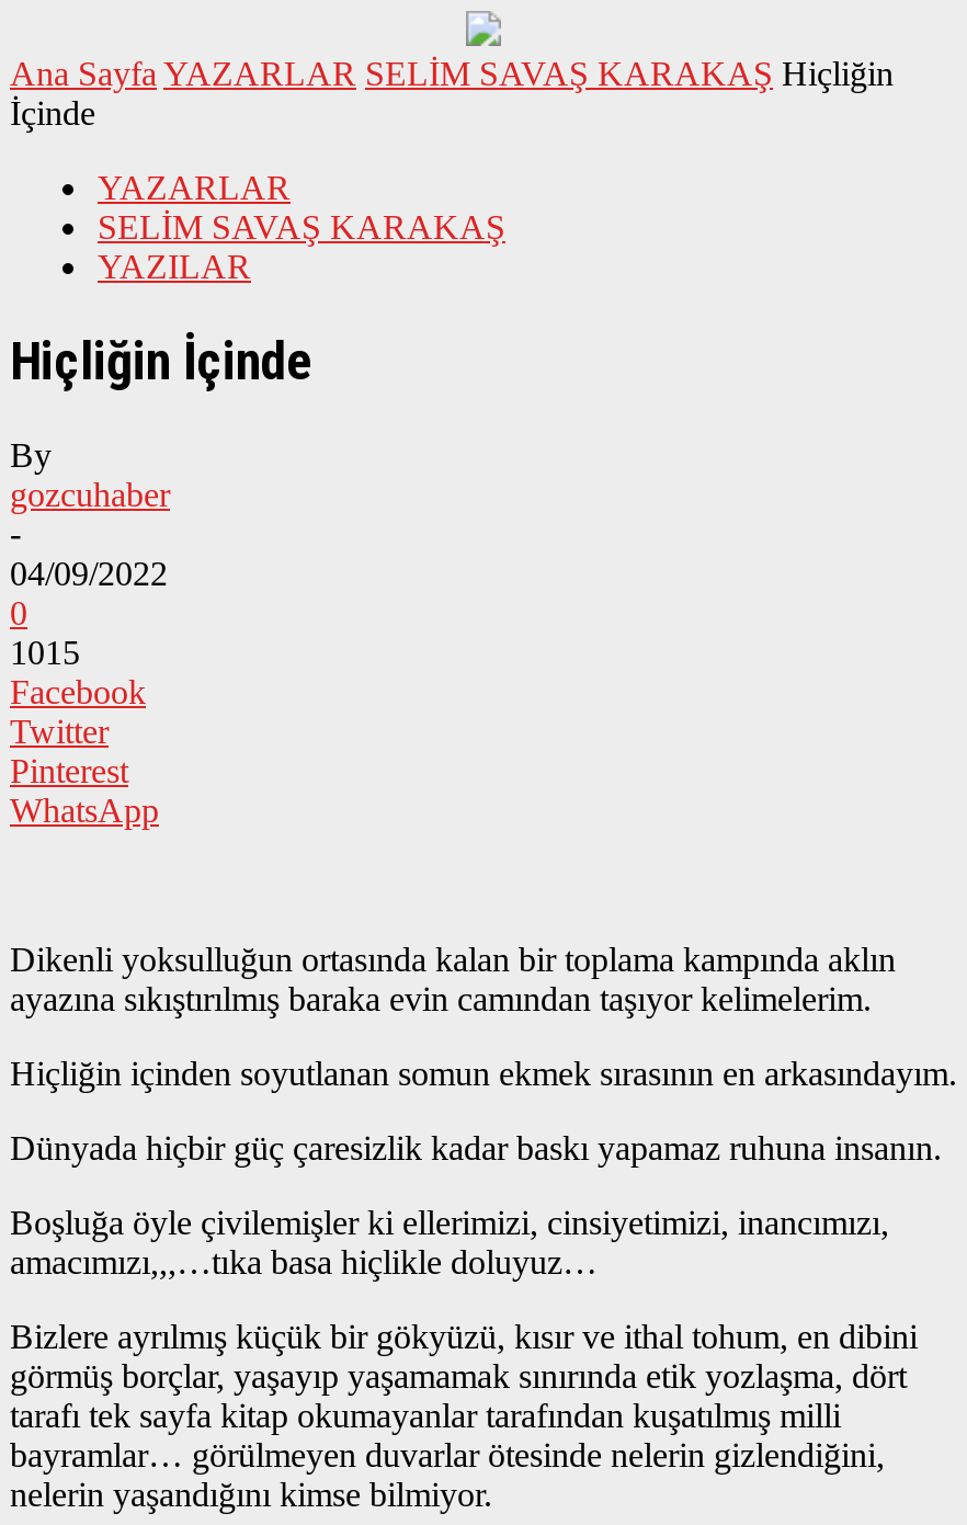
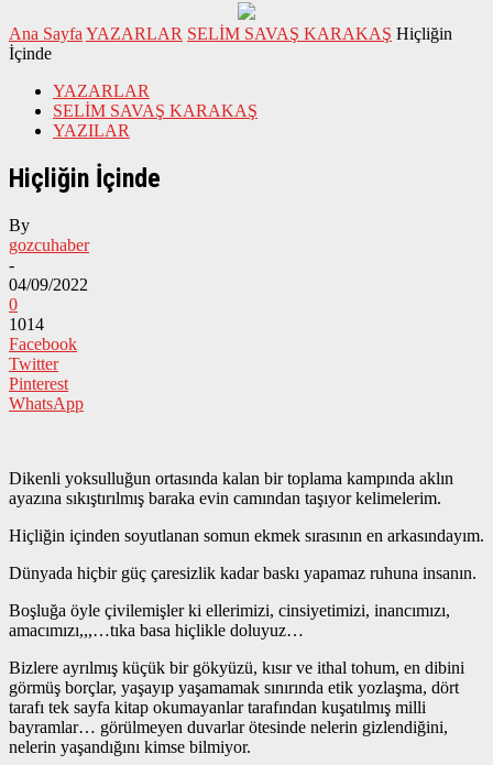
[10,633,80,670] 1015 -> [9,314,44,333] 1014

